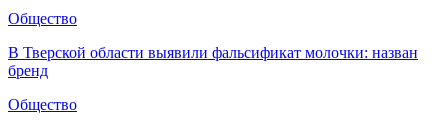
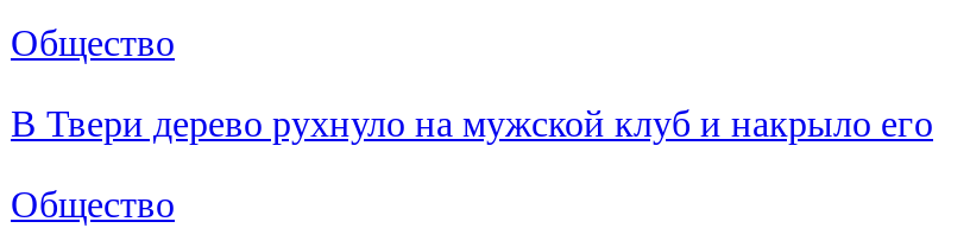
[8,44,418,79] В Тверской области выявили фальсификат молочки: назван | бренд -> [11,103,933,143] В Твери дерево рухнуло на мужской клуб и накрыло его

